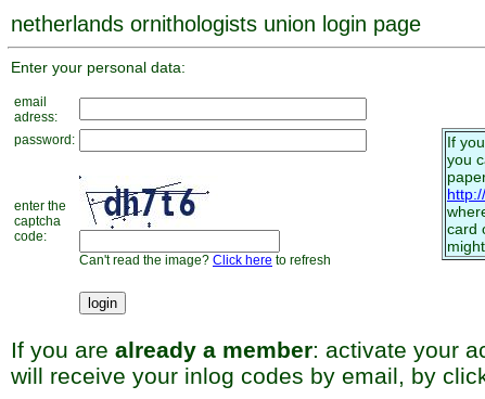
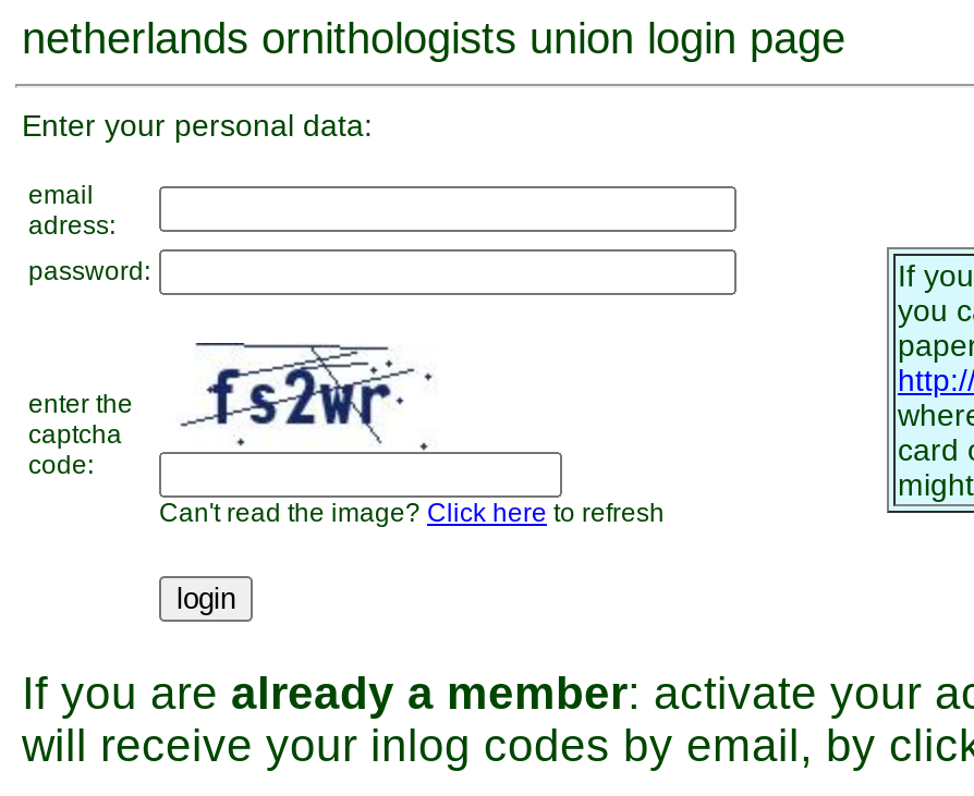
[78,175,215,230] [image] -> [159,341,434,452] [image]

